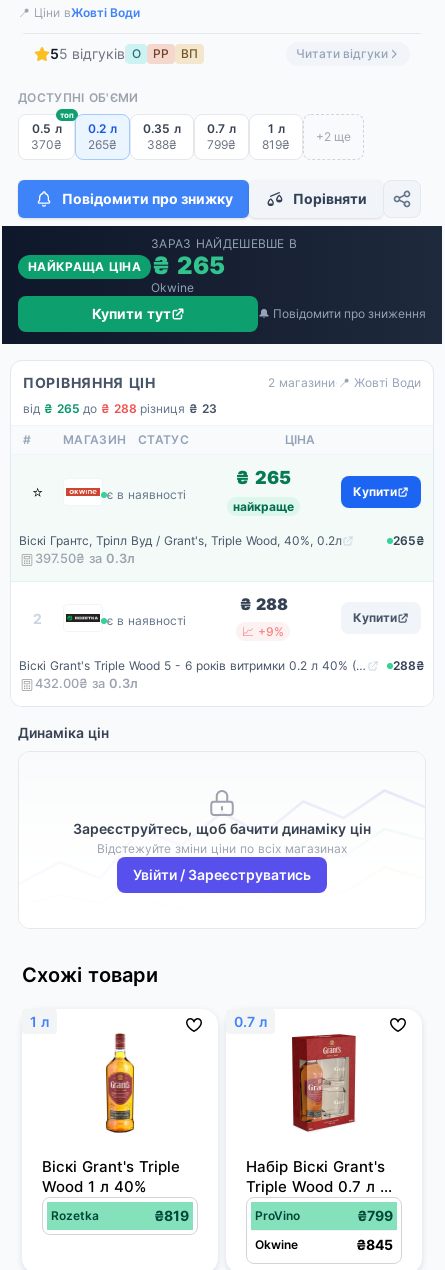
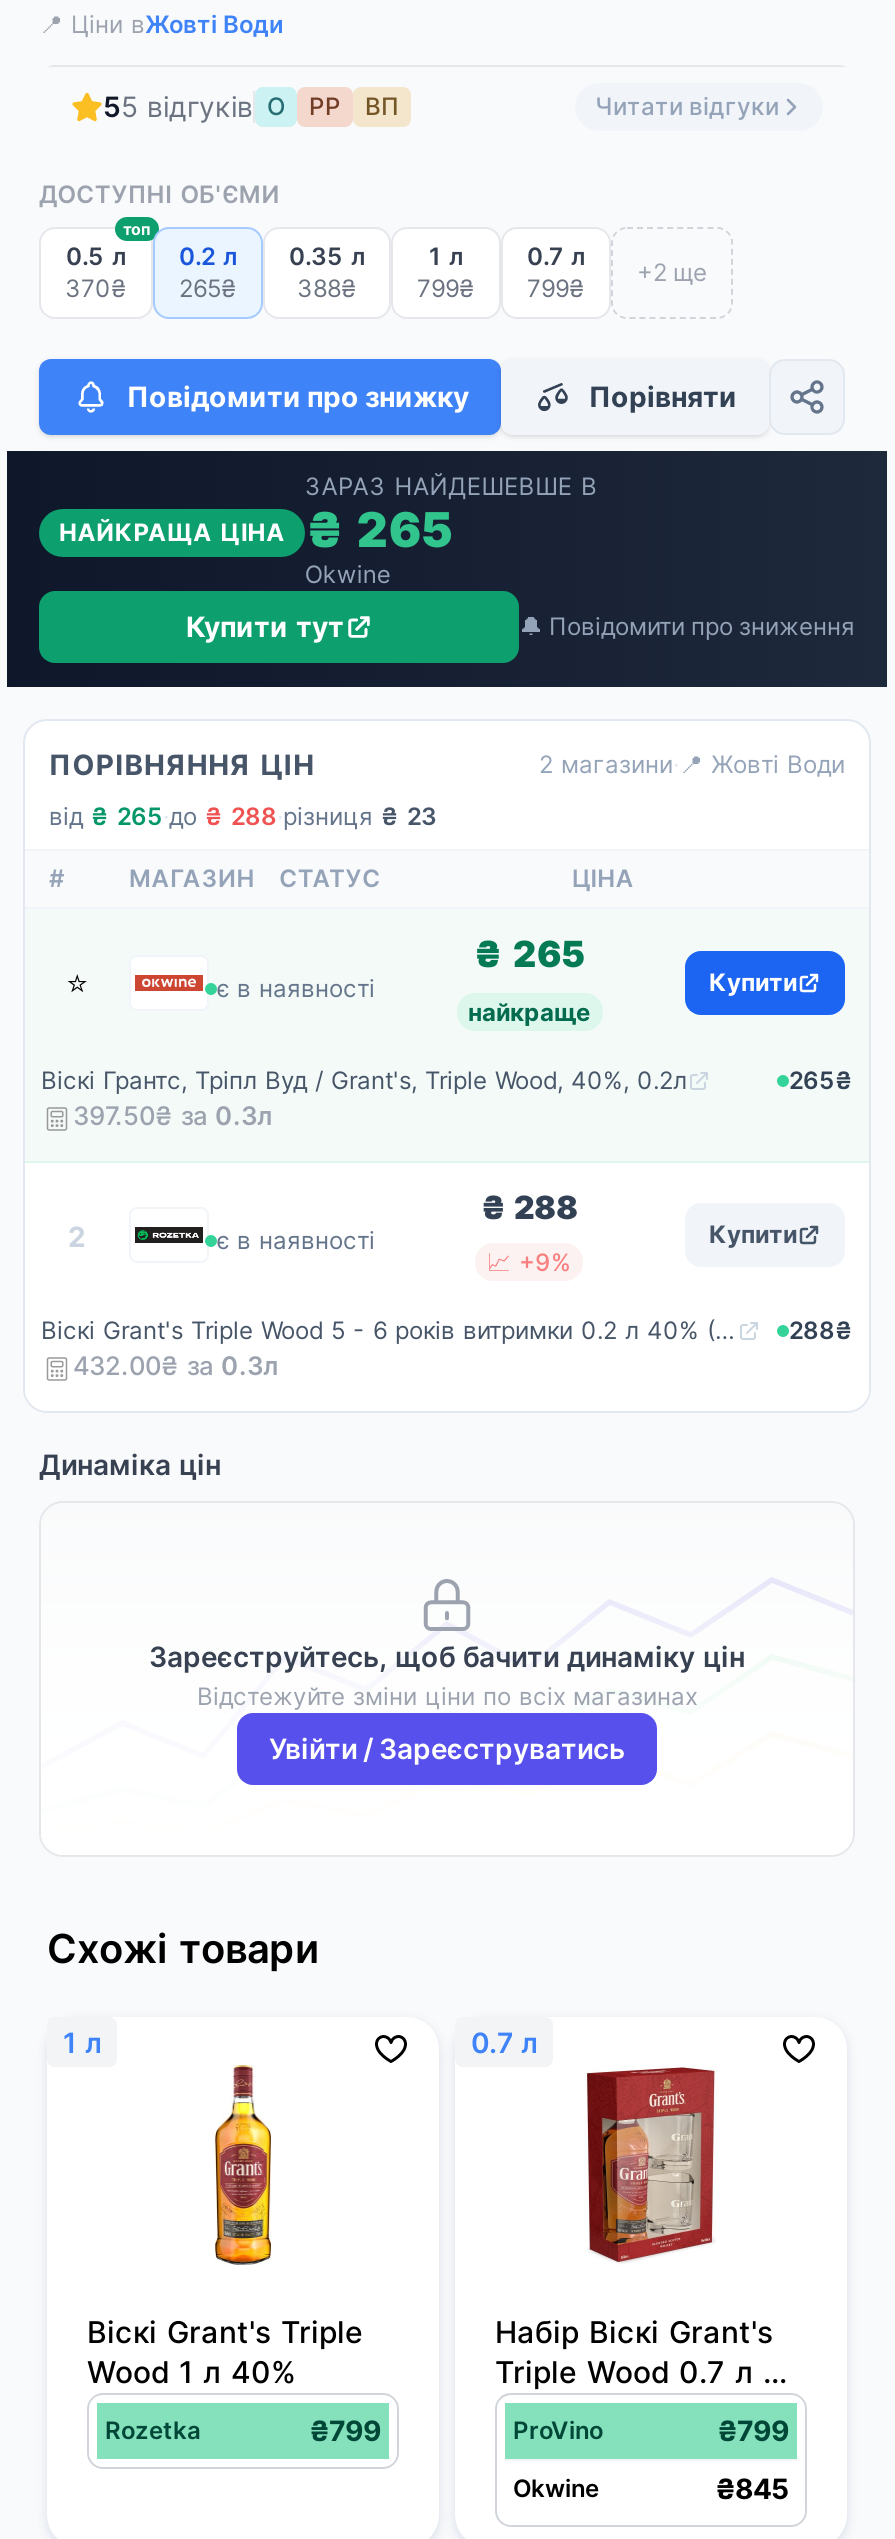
[262,121,290,152] 1 л | 819₴ -> none
none -> [417,241,475,303] 1 л | 799₴
[154,1207,189,1224] ₴819 -> [309,2413,381,2447] ₴799

